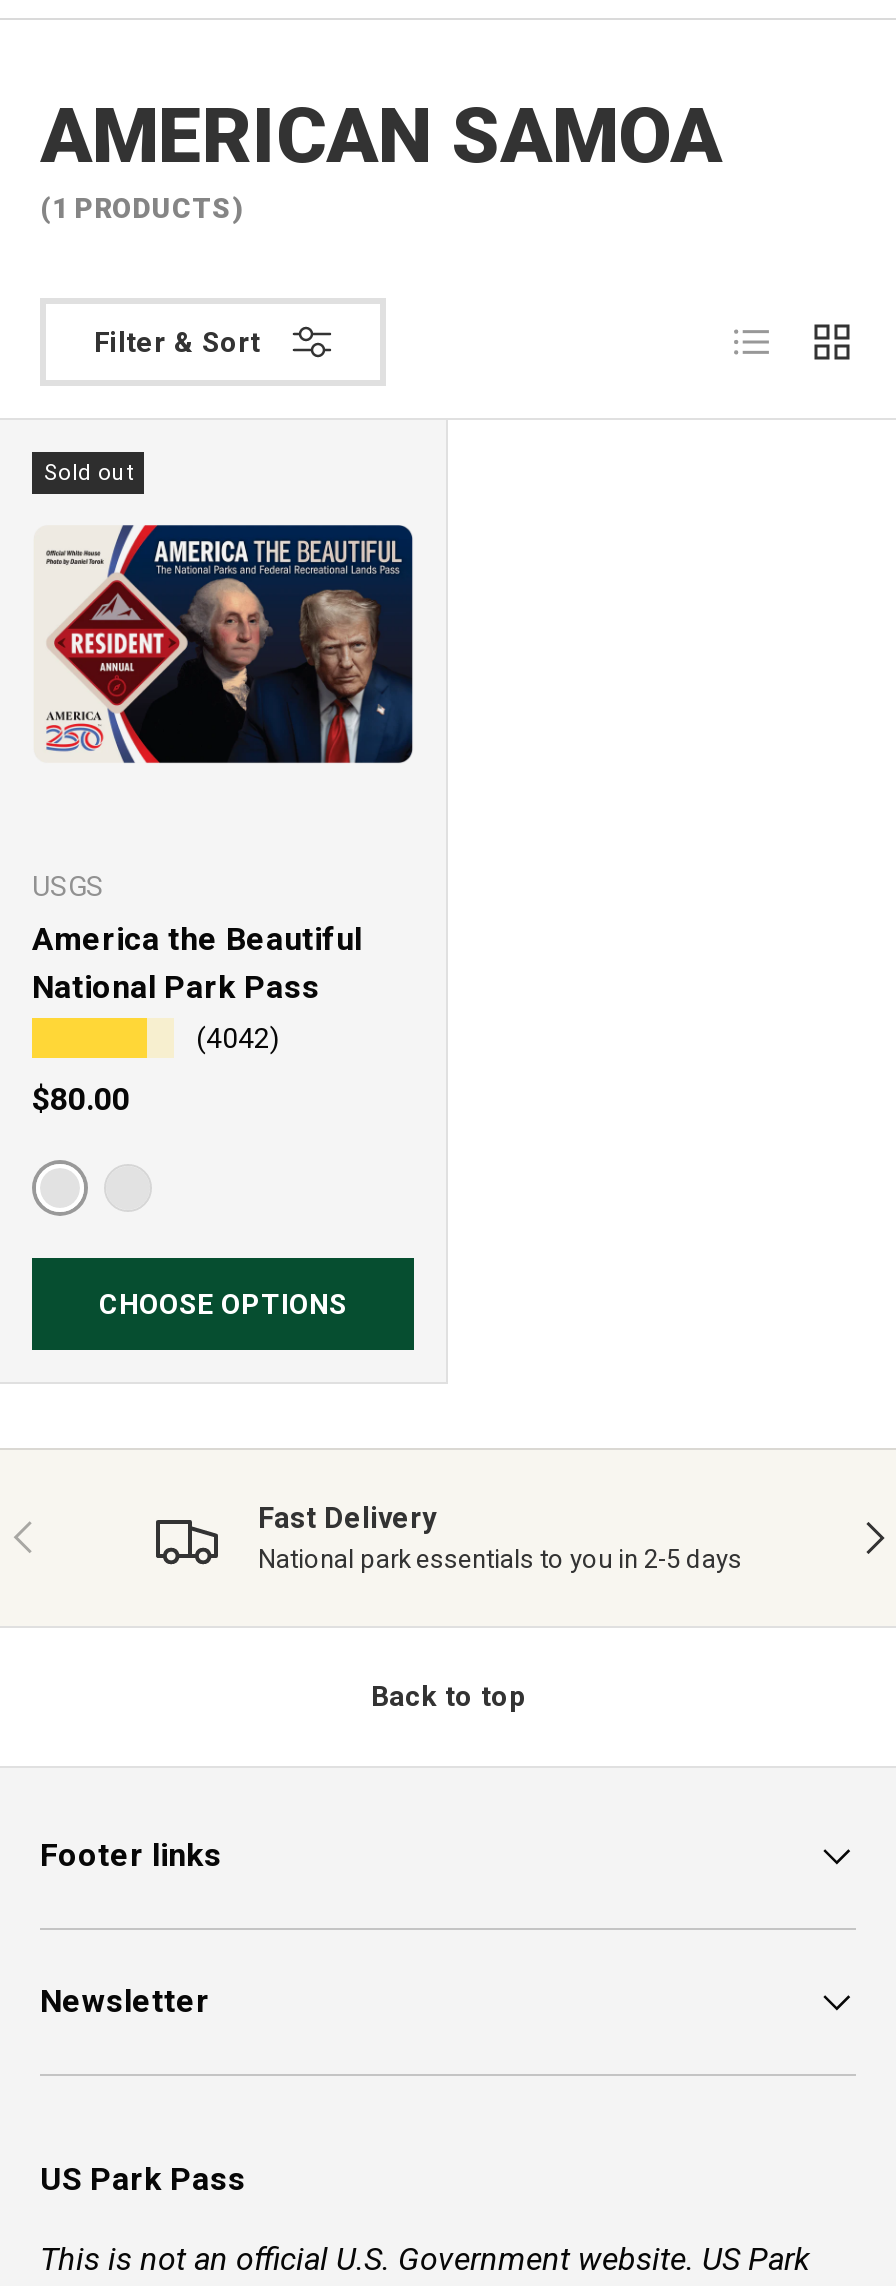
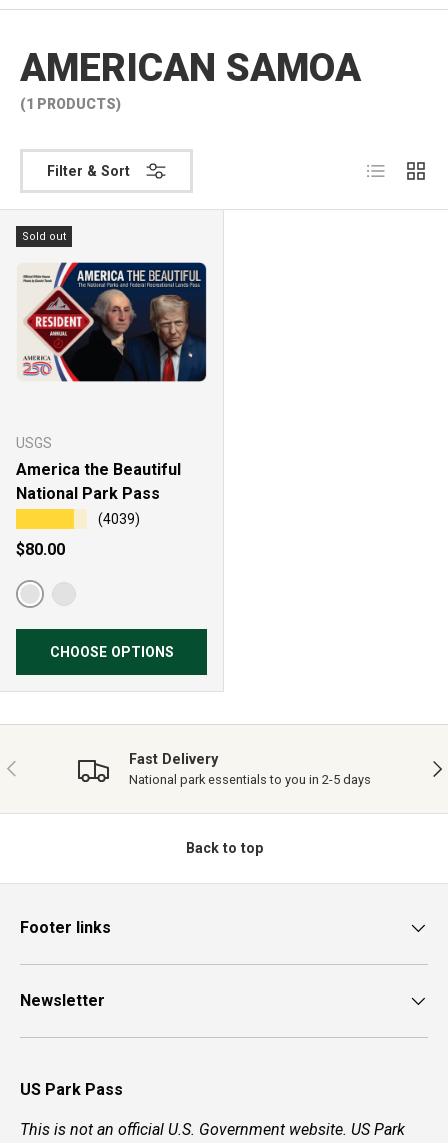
[196,1021,280,1053] (4042) -> [98,511,140,527] (4039)

